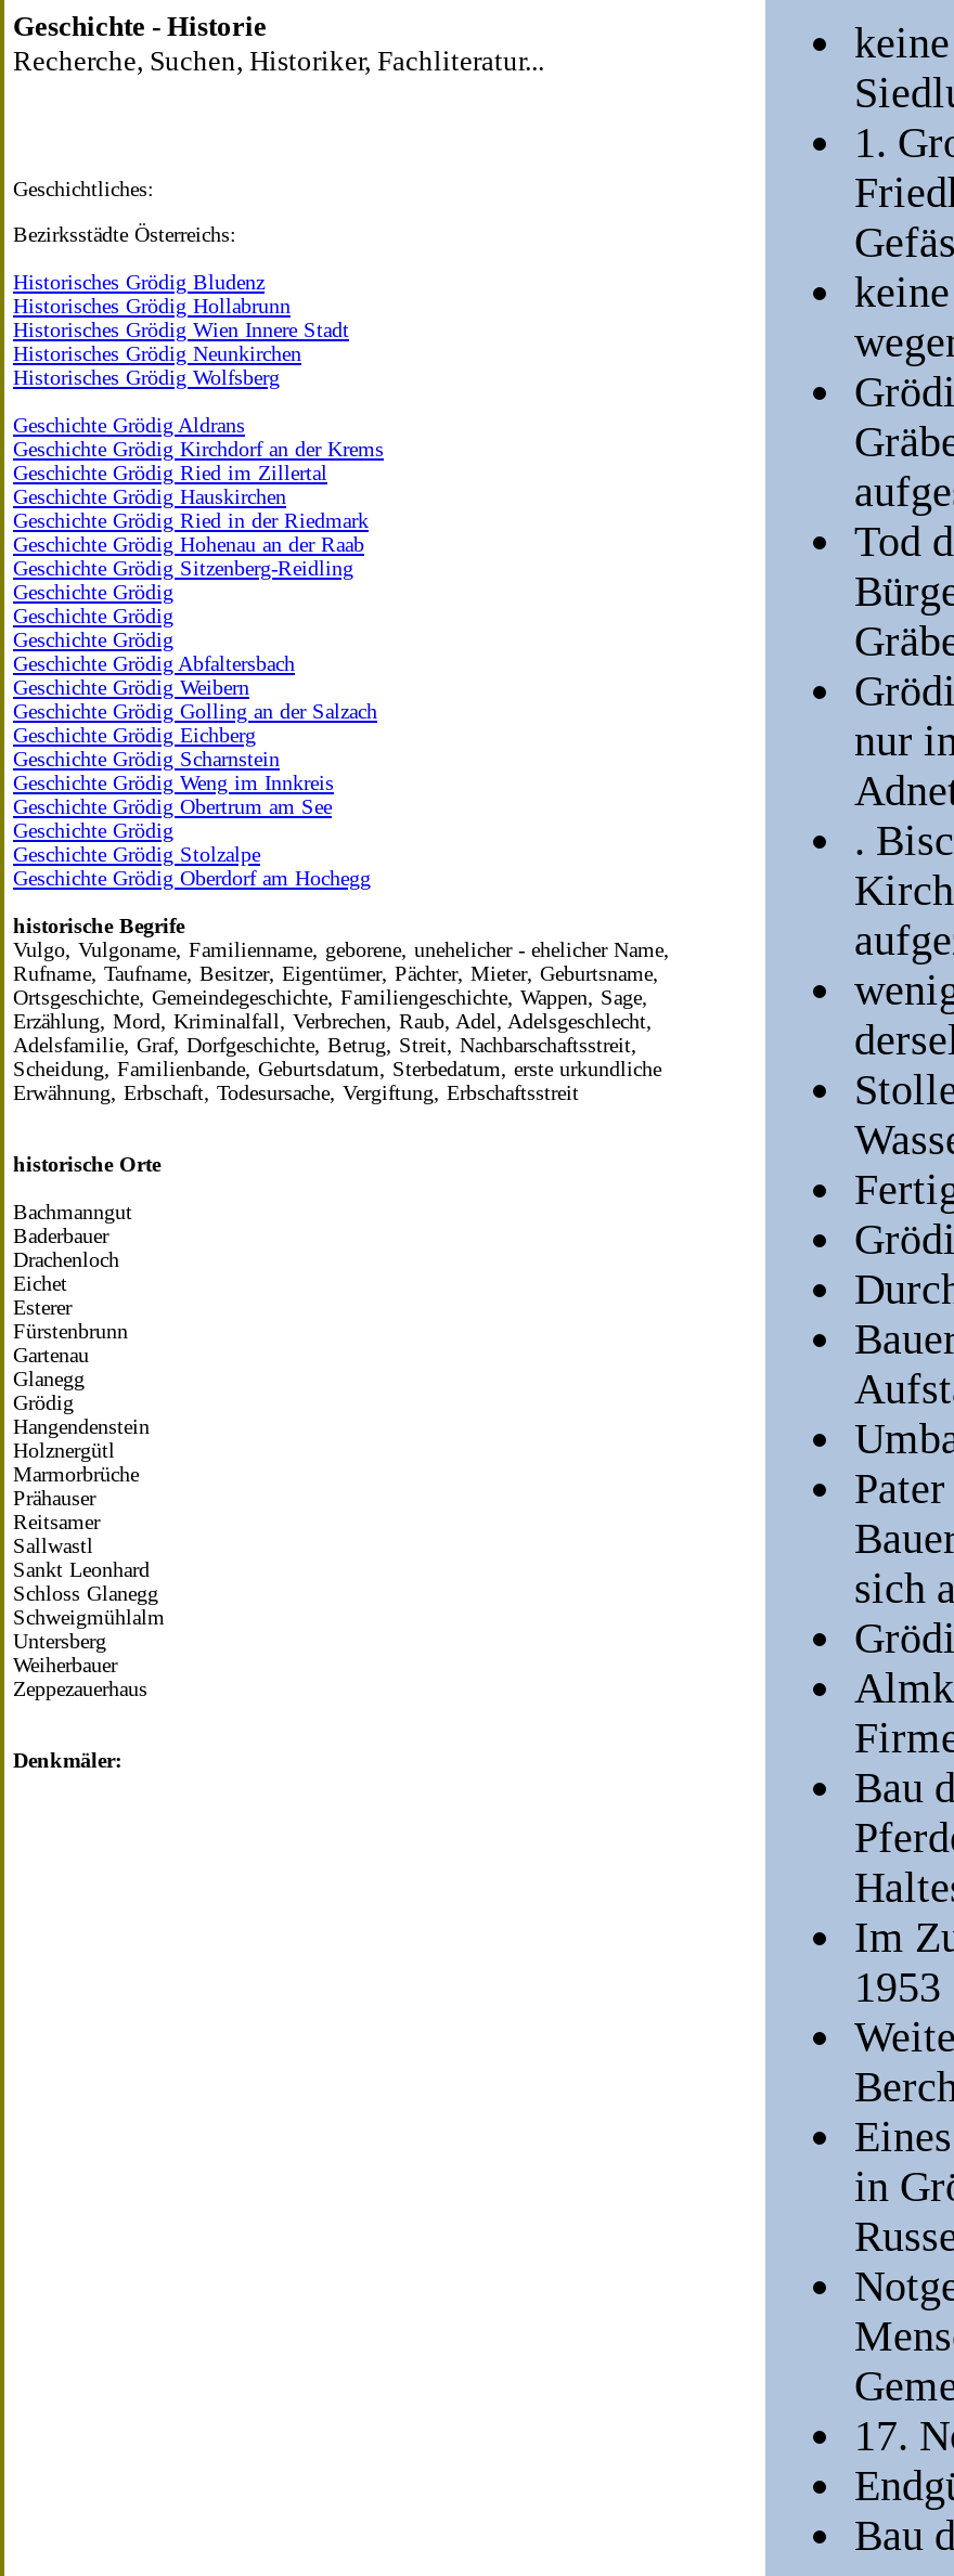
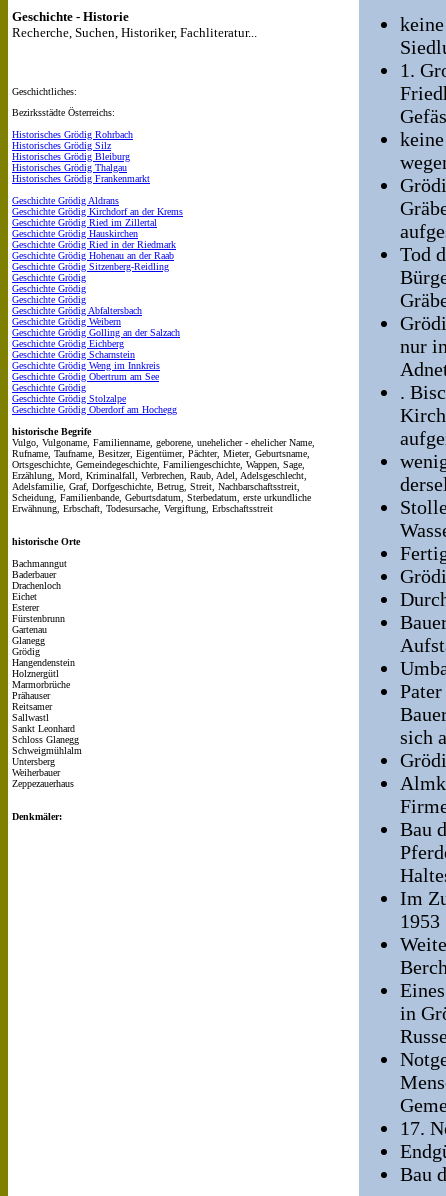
[13,270,349,389] Historisches Grödig Bludenz | Historisches Grödig Hollabrunn | Historisches Grödig Wien Innere Stadt | Historisches Grödig Neunkirchen | Historisches Grödig Wolfsberg -> [12,129,150,184] Historisches Grödig Rohrbach | Historisches Grödig Silz | Historisches Grödig Bleiburg | Historisches Grödig Thalgau | Historisches Grödig Frankenmarkt

